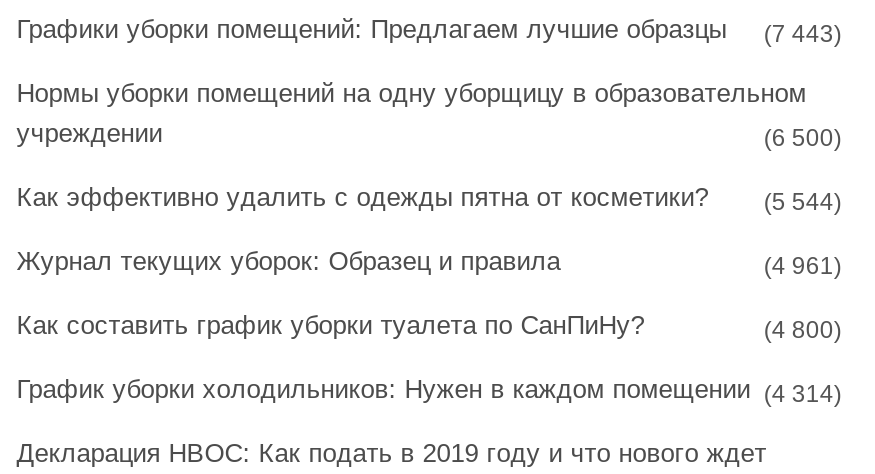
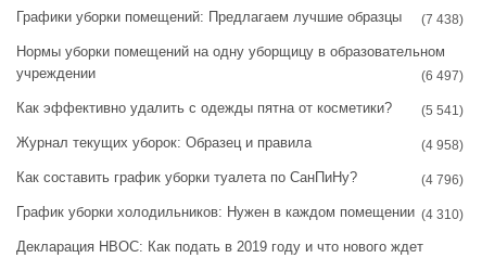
[764,20,842,48] (7 443) -> [422,12,464,27] (7 438)
[764,124,842,152] (6 500) -> [422,68,464,83] (6 497)
[16,182,842,216] Как эффективно удалить с одежды пятна от косметики? (5 544) -> [16,100,464,118] Как эффективно удалить с одежды пятна от косметики? (5 541)
[764,252,842,280] (4 961) -> [422,138,464,153] (4 958)
[764,316,842,344] (4 800) -> [422,172,464,188] (4 796)
[16,374,842,408] График уборки холодильников: Нужен в каждом помещении (4 314) -> [16,204,464,222] График уборки холодильников: Нужен в каждом помещении (4 310)

